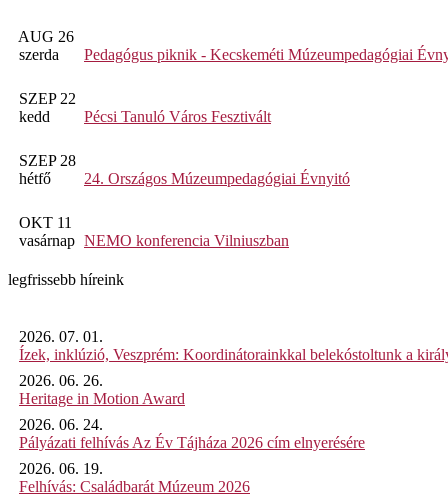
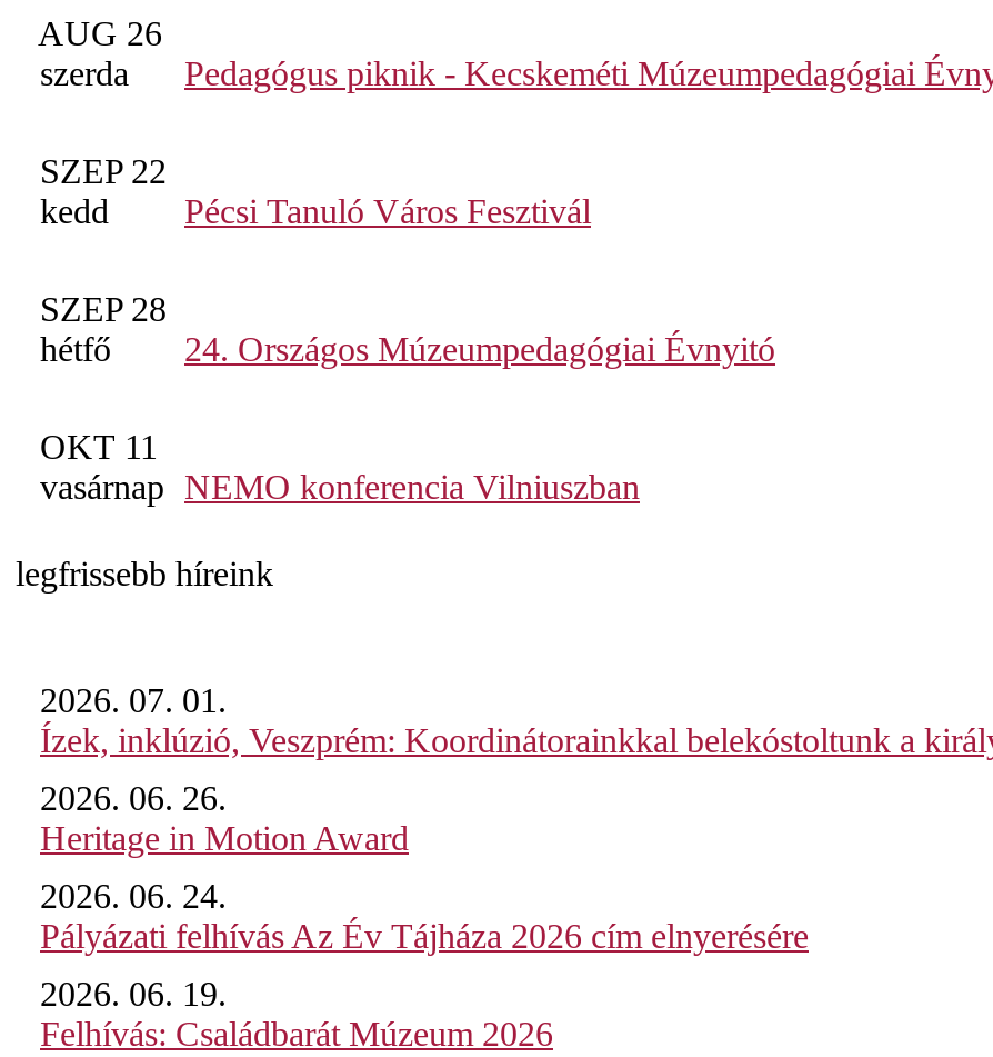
[84,108,271,125] Pécsi Tanuló Város Fesztivált -> [184,192,591,230] Pécsi Tanuló Város Fesztivál

